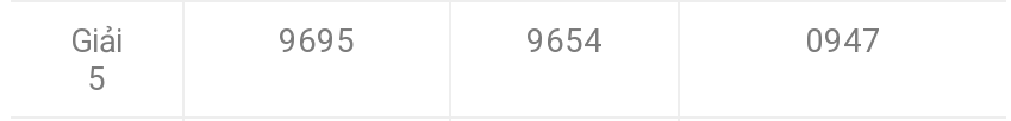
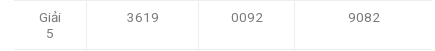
[279,21,355,59] 9695 -> [126,9,158,25] 3619
[526,21,603,59] 9654 -> [230,9,262,25] 0092
[805,21,881,59] 0947 -> [347,9,379,25] 9082

